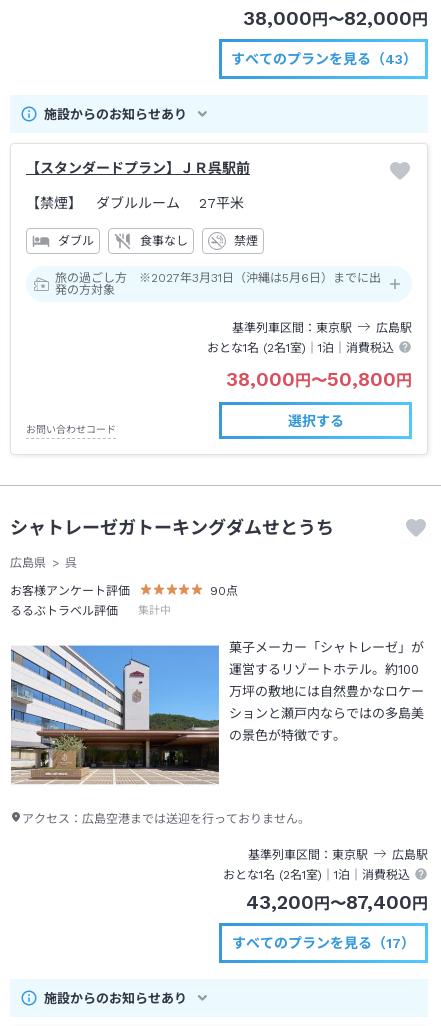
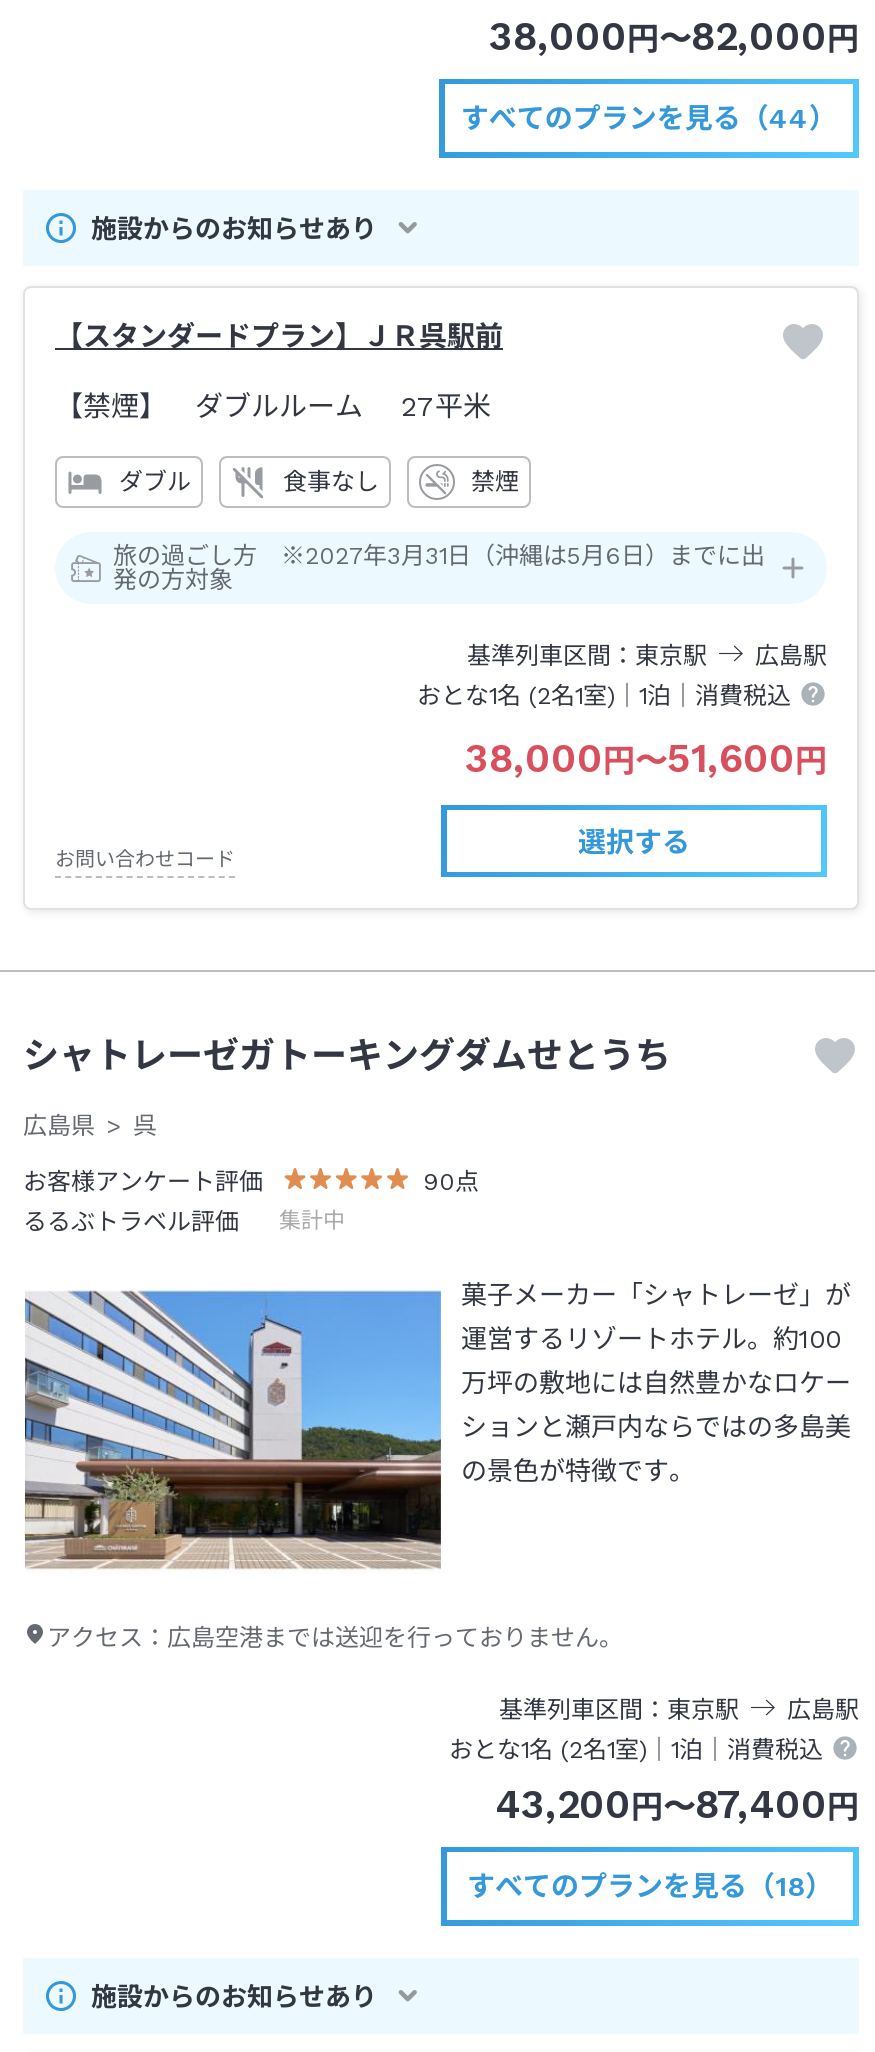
[230,51,416,67] すべてのプランを見る（43） -> [461,103,837,135] すべてのプランを見る（44）
[226,367,412,391] 38,000円〜50,800円 -> [465,735,827,783] 38,000円〜51,600円
[232,935,415,951] すべてのプランを見る（17） -> [467,1871,833,1903] すべてのプランを見る（18）

